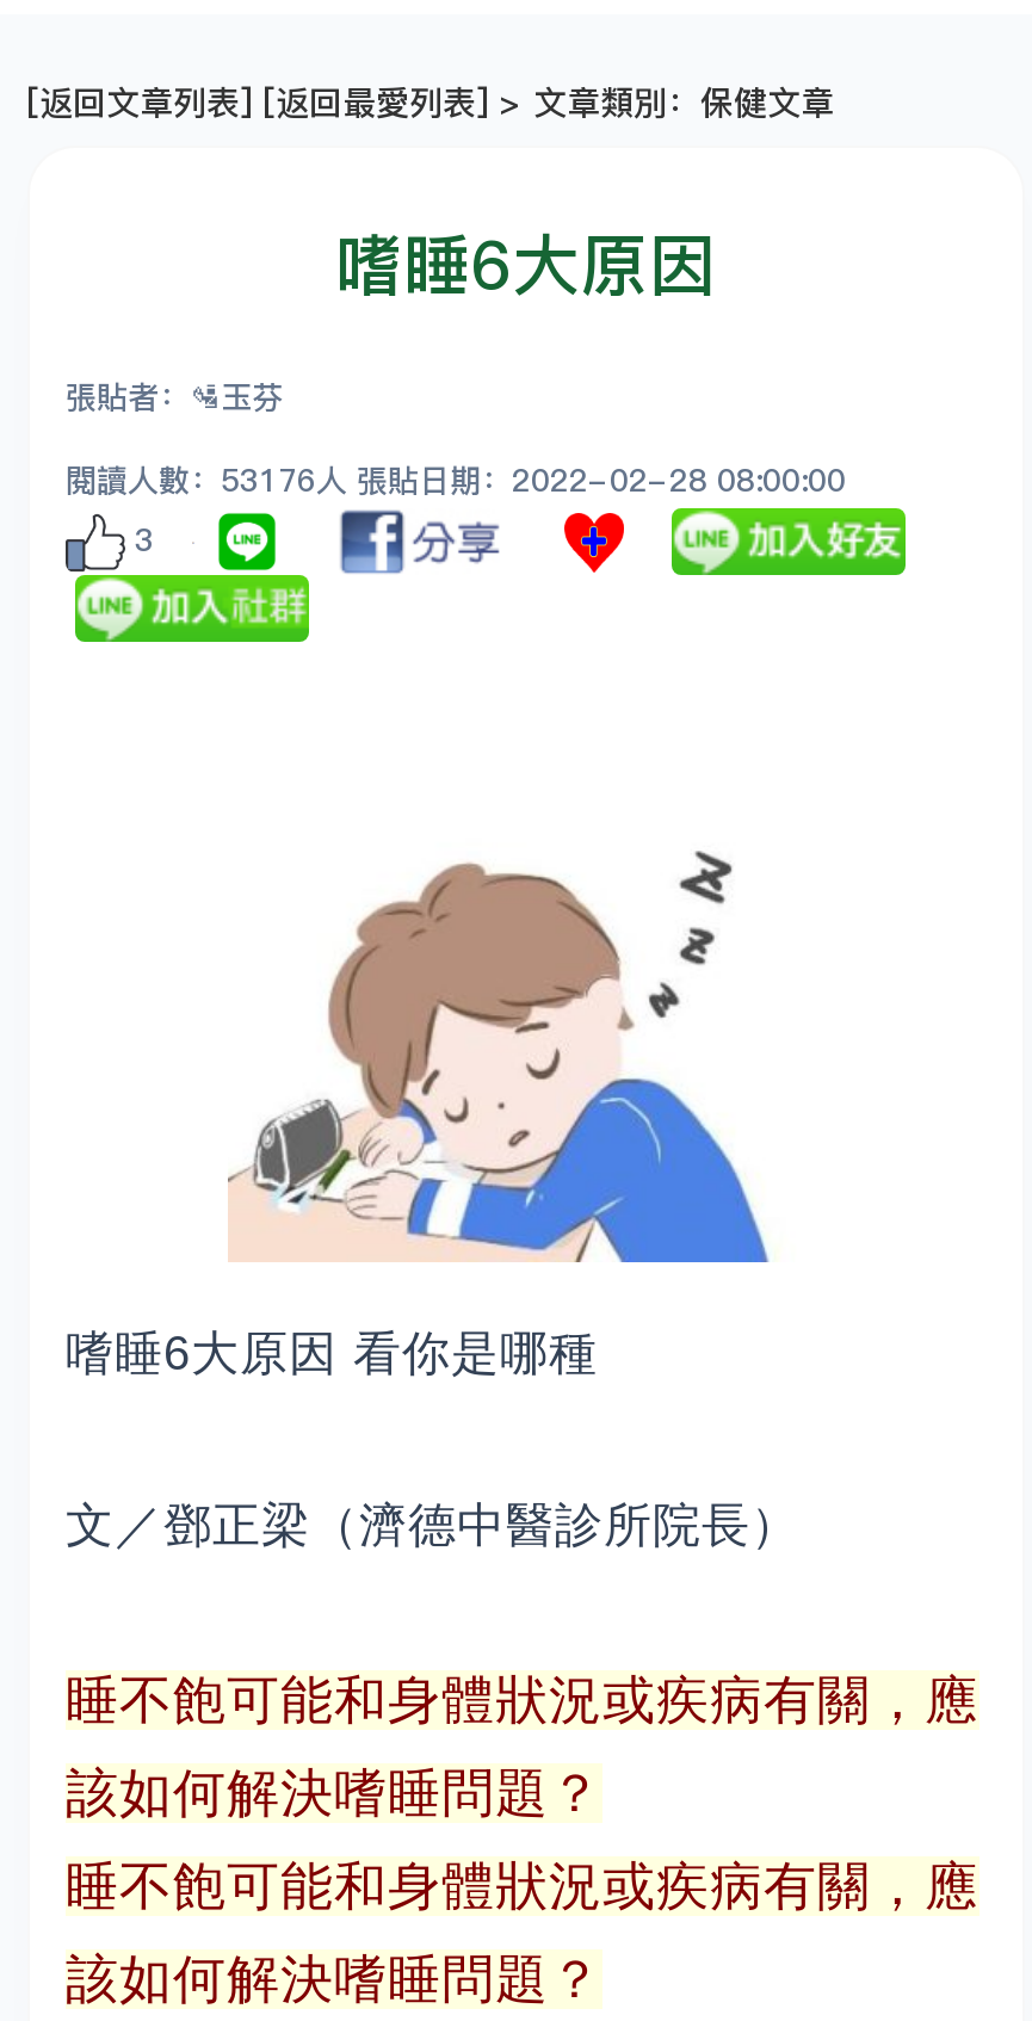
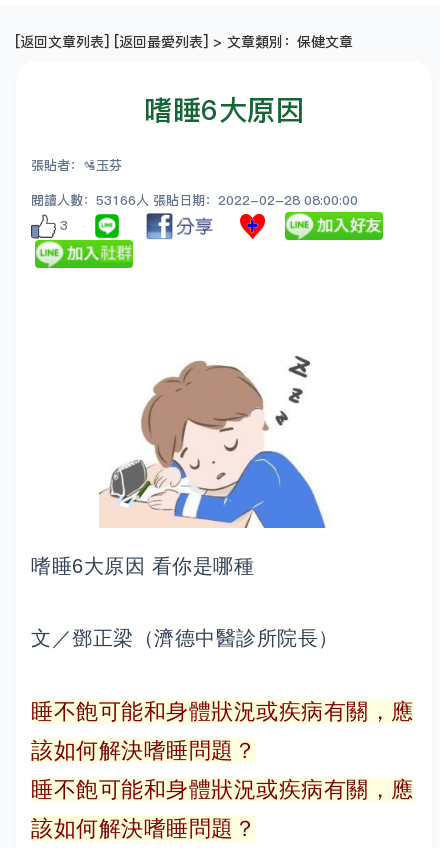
[66,458,846,501] 閱讀人數：53176人 張貼日期：2022-02-28 08:00:00 -> [31,191,358,209] 閱讀人數：53166人 張貼日期：2022-02-28 08:00:00

